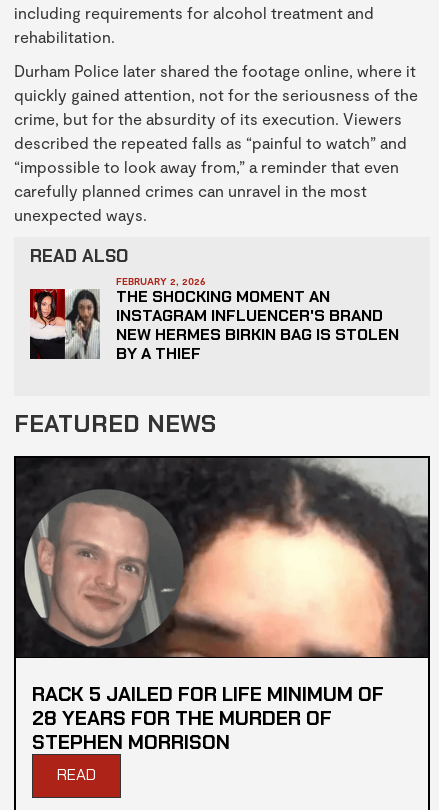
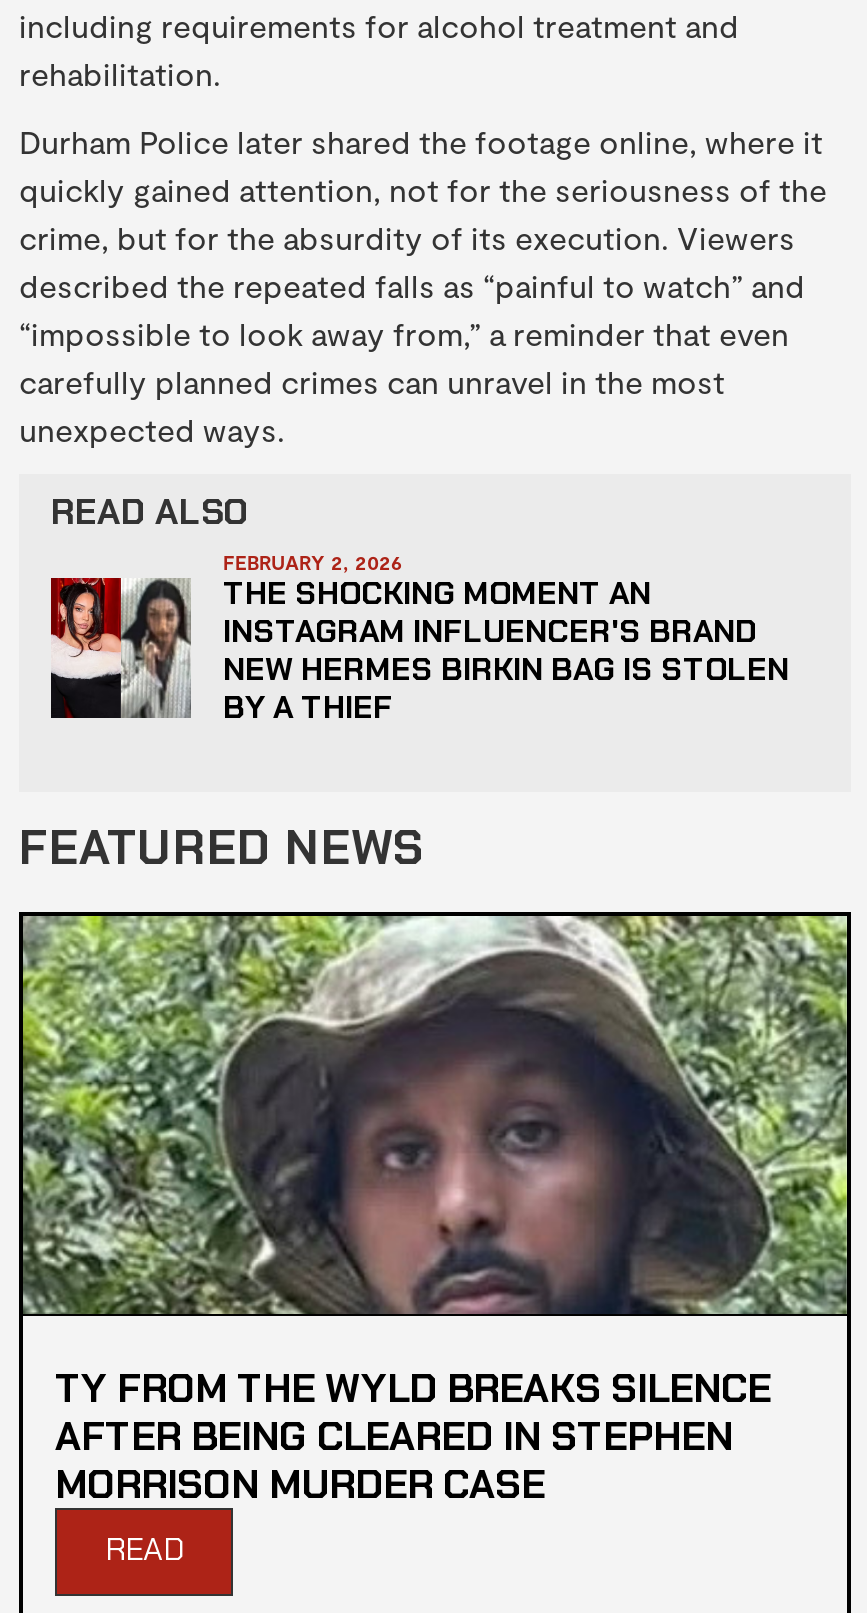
[15,457,429,755] [image] | RACK 5 JAILED FOR LIFE MINIMUM OF | 28 YEARS FOR THE MURDER OF | STEPHEN MORRISON -> [21,914,849,1510] [image] | TY FROM THE WYLD BREAKS SILENCE | AFTER BEING CLEARED IN STEPHEN | MORRISON MURDER CASE

